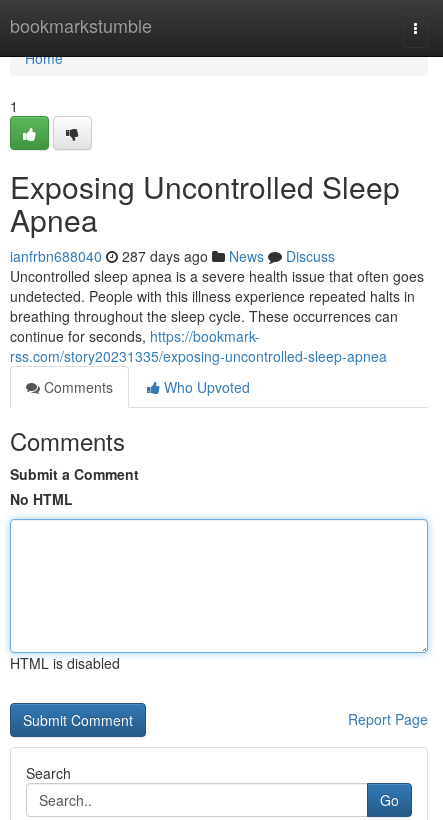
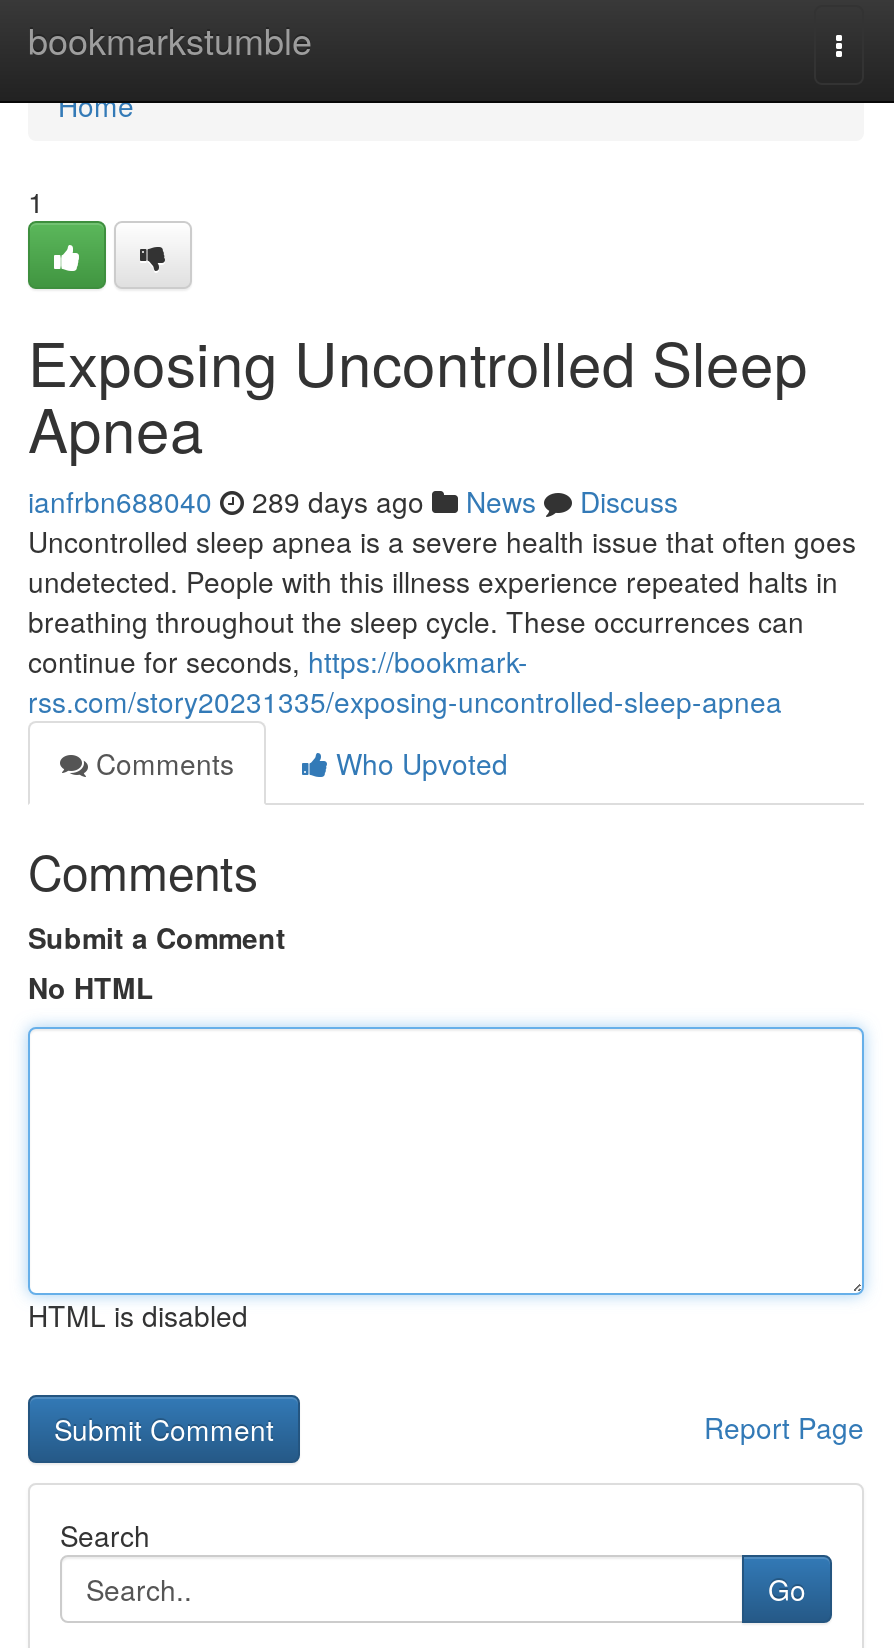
[10,246,335,266] ianfrbn688040 287 days ago News Discuss -> [28,481,678,521] ianfrbn688040 289 days ago News Discuss

